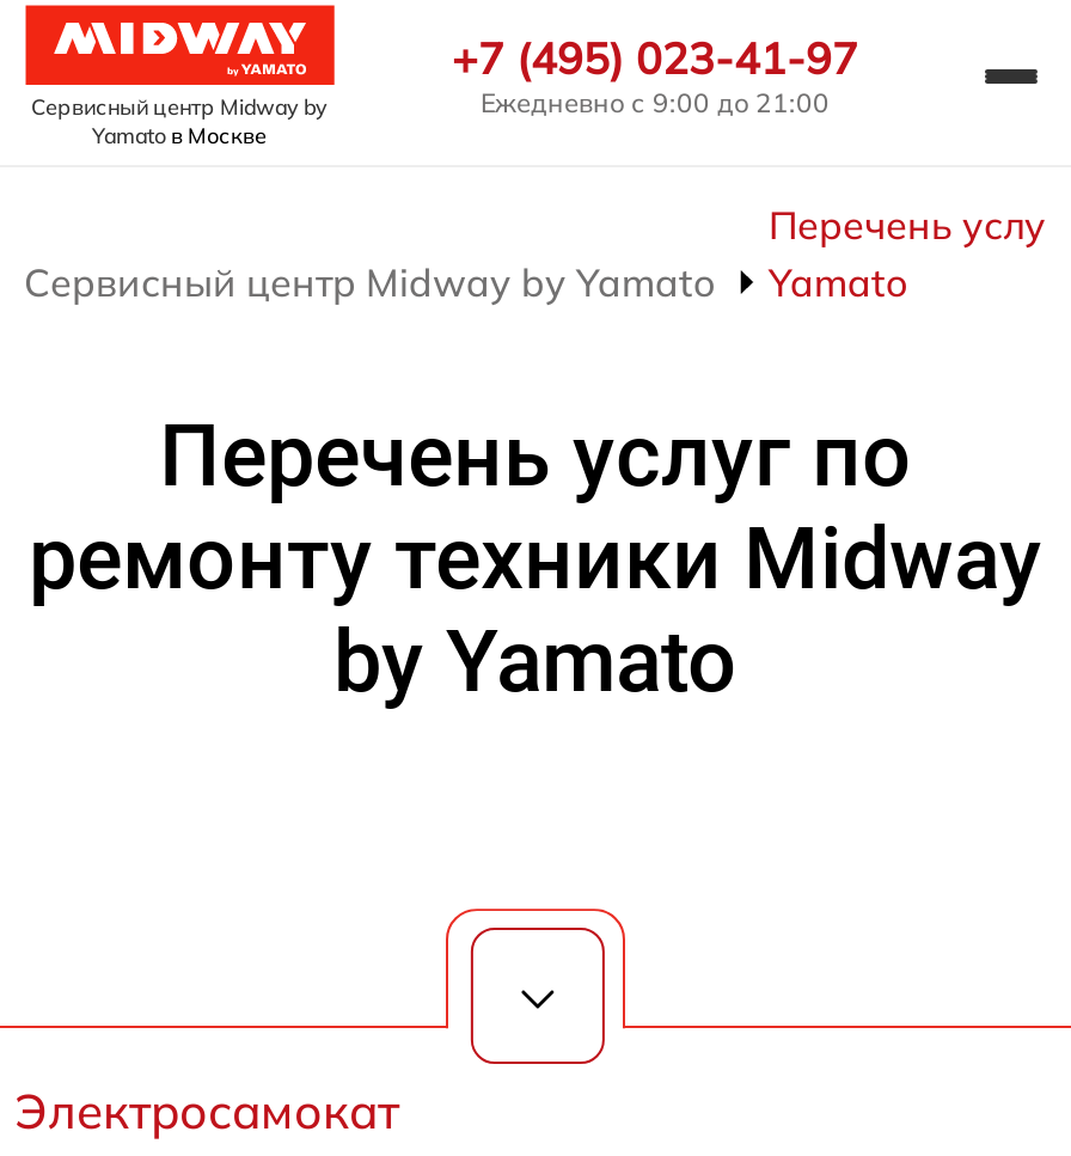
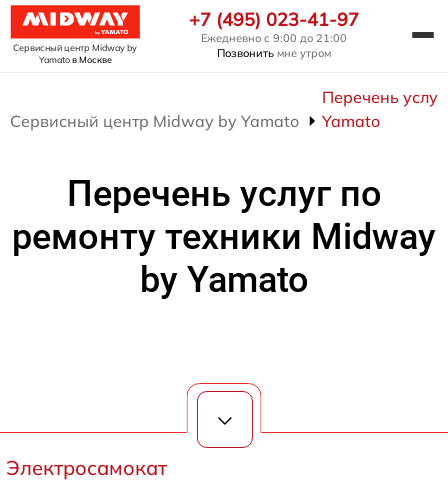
none -> [217,46,331,60] Позвонить мне утром

